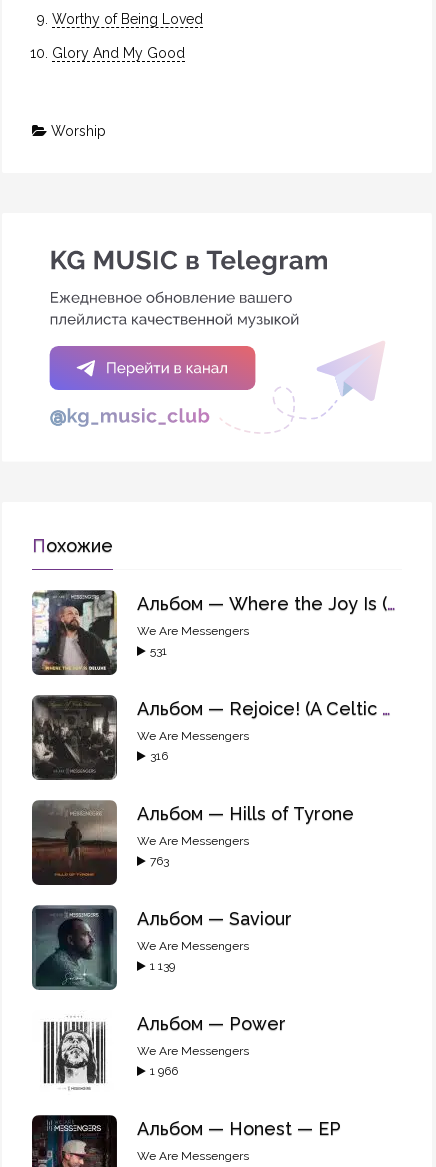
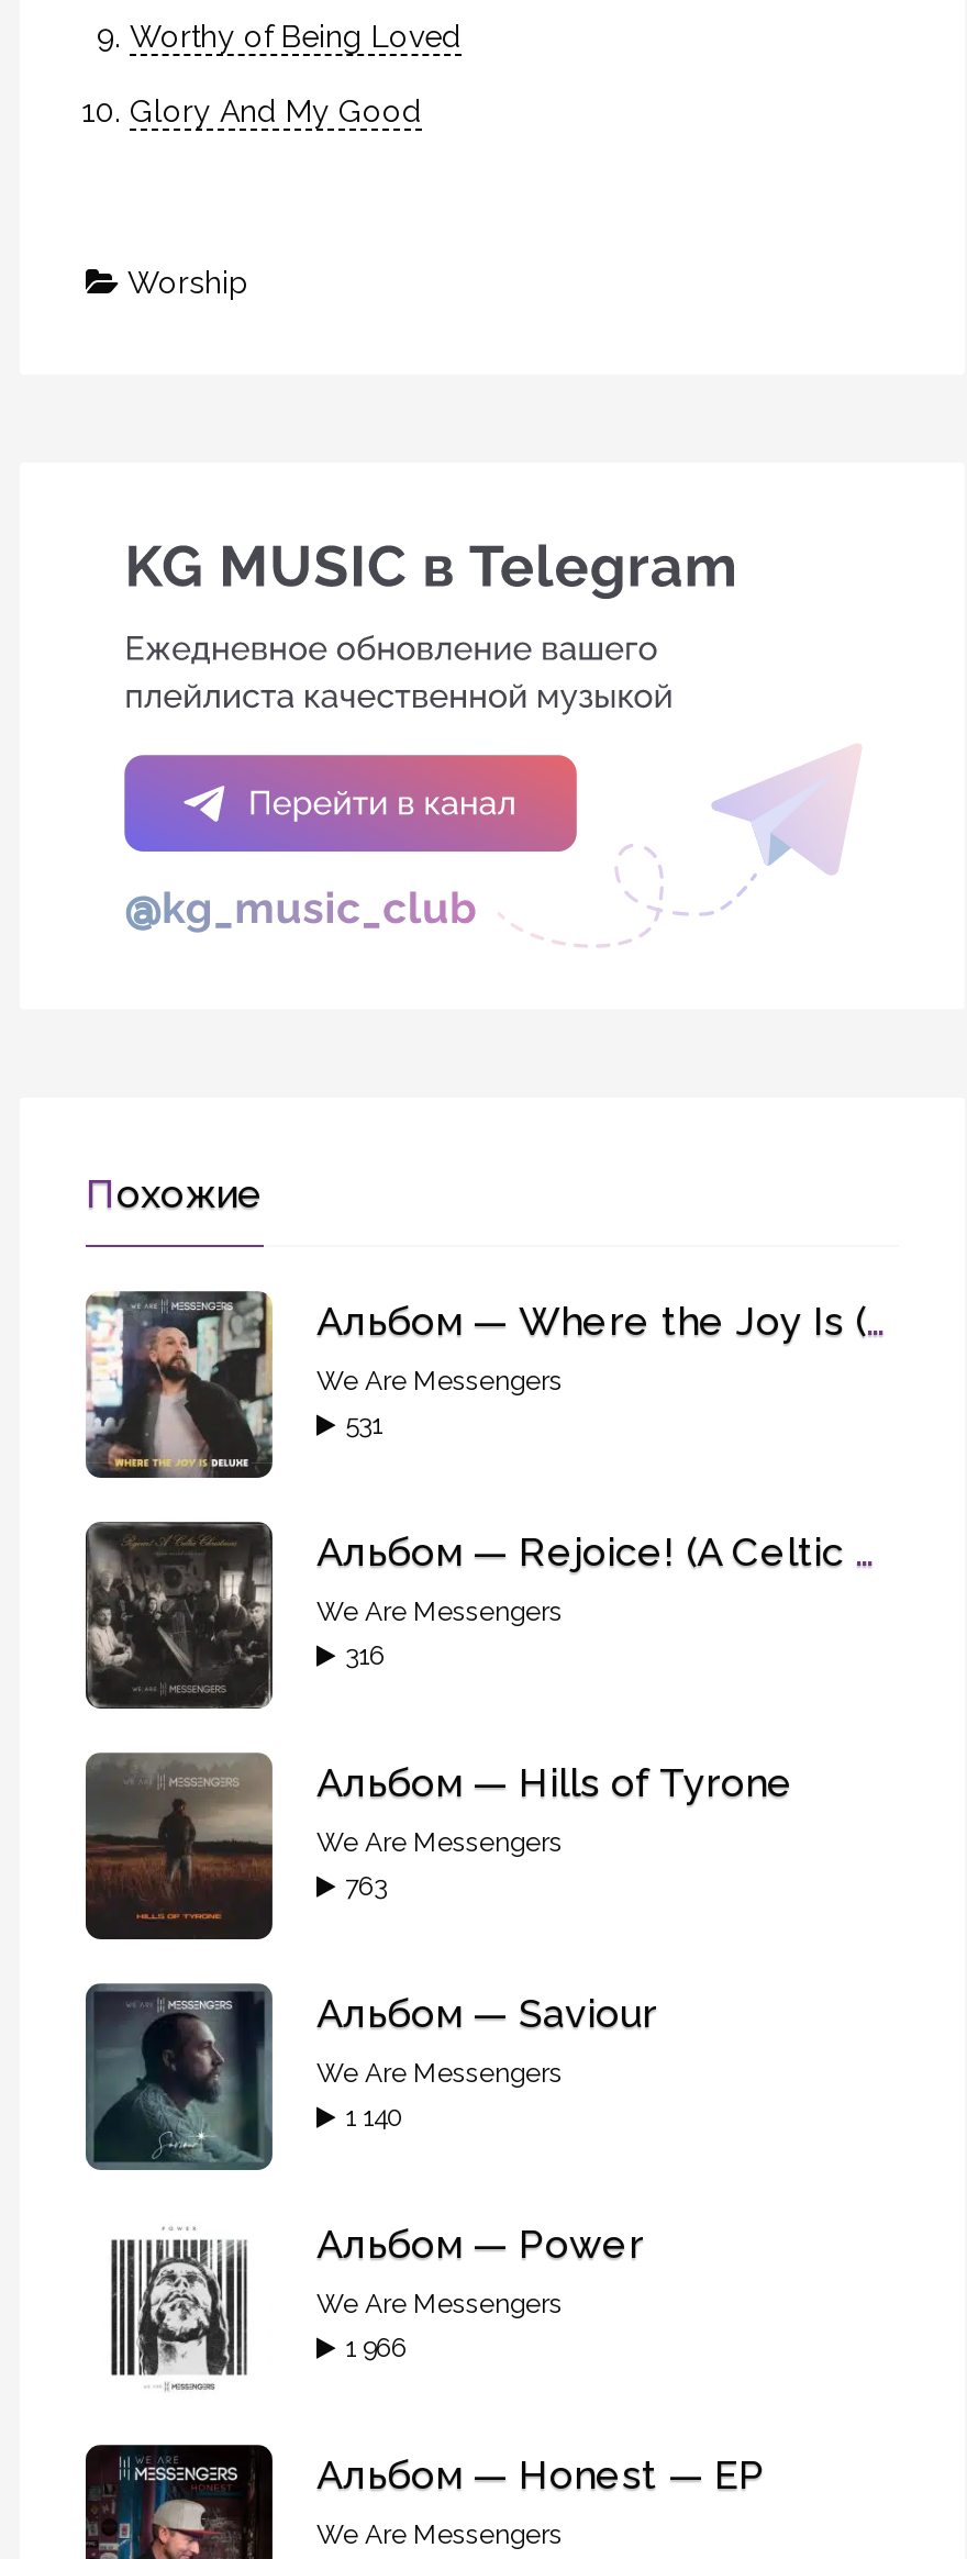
[150,959,175,973] 1 139 -> [345,2102,404,2133] 1 140

